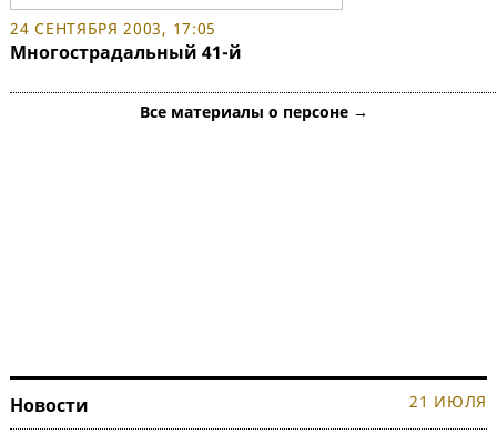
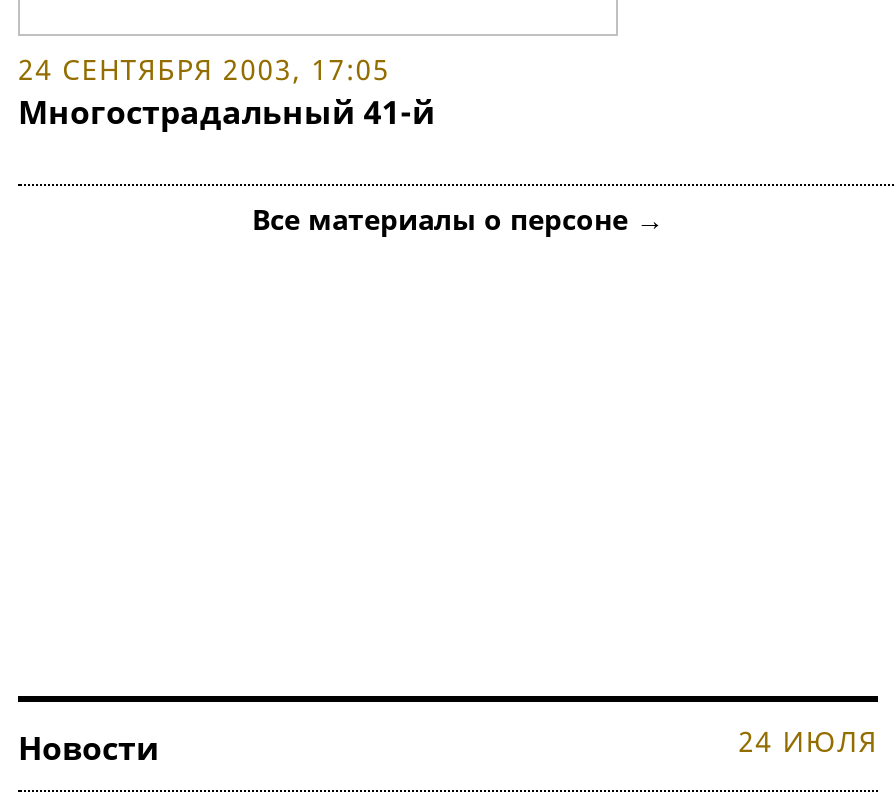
[409,391,487,412] 21 ИЮЛЯ -> [738,722,878,760] 24 ИЮЛЯ

